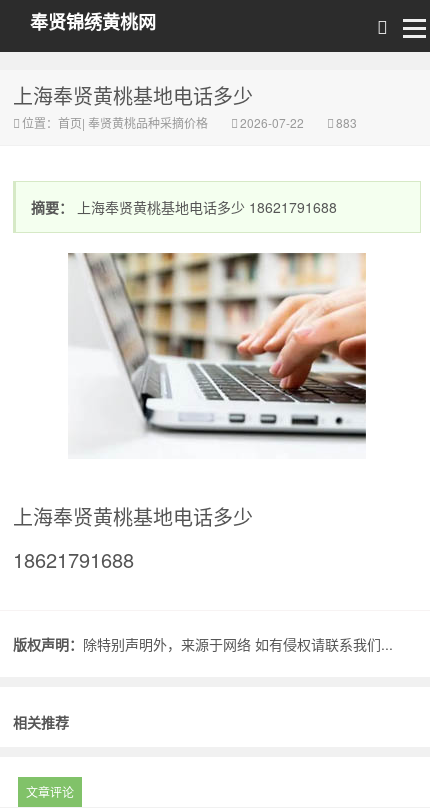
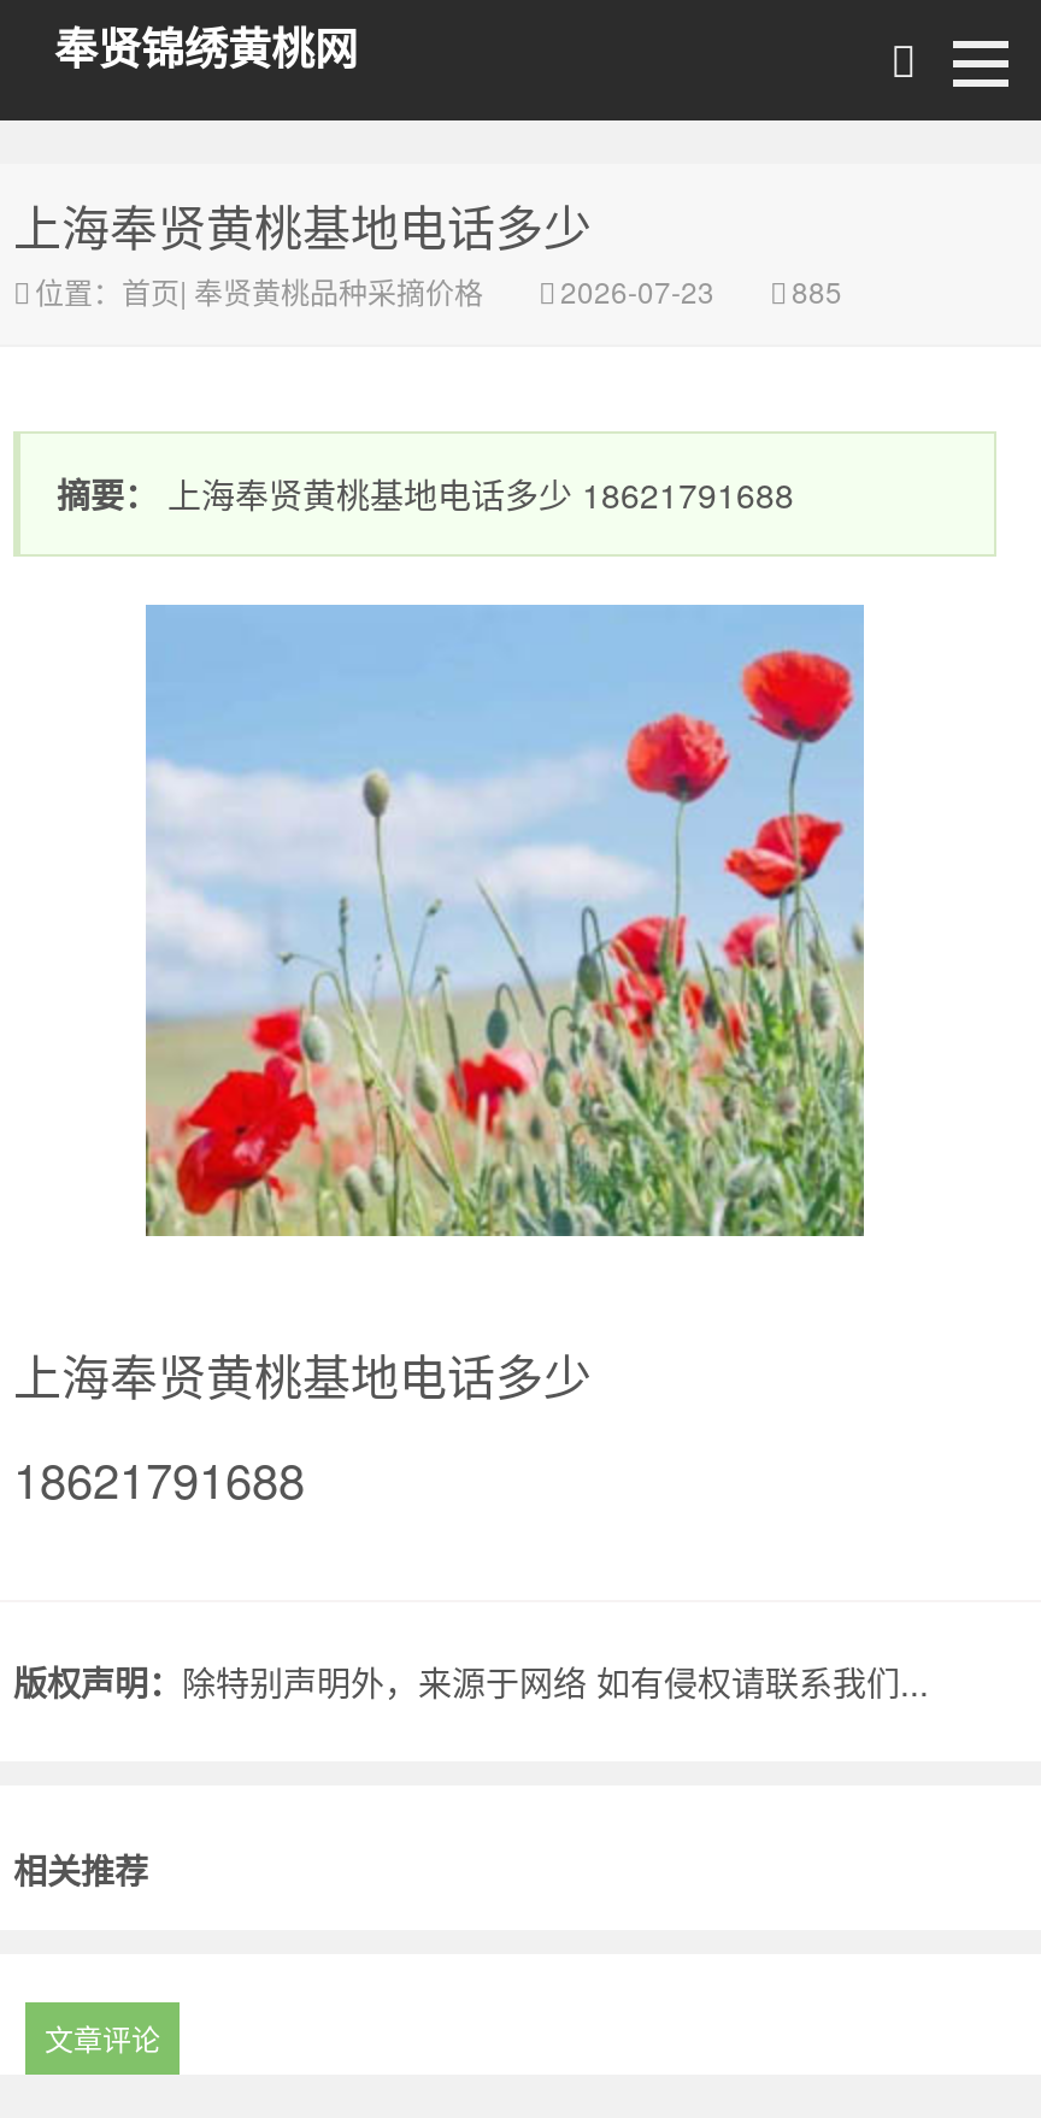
[240,114,307,131] 2026-07-22 -> [560,270,722,311] 2026-07-23
[336,114,357,131] 883 -> [792,270,842,311] 885
[68,252,367,459] [image] -> [143,605,866,1239] [image]

